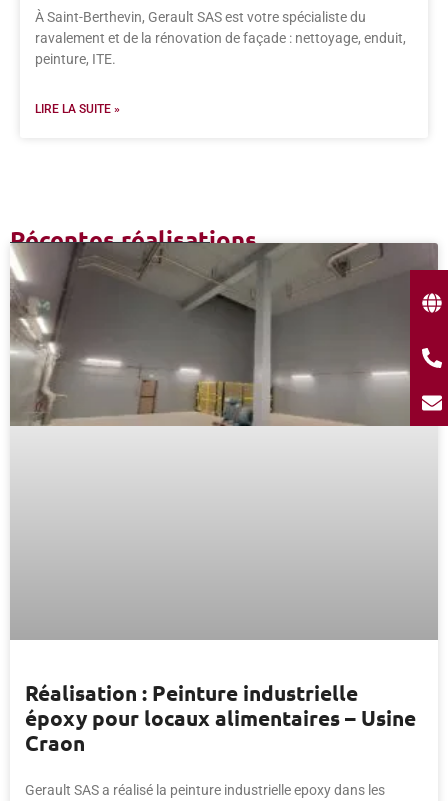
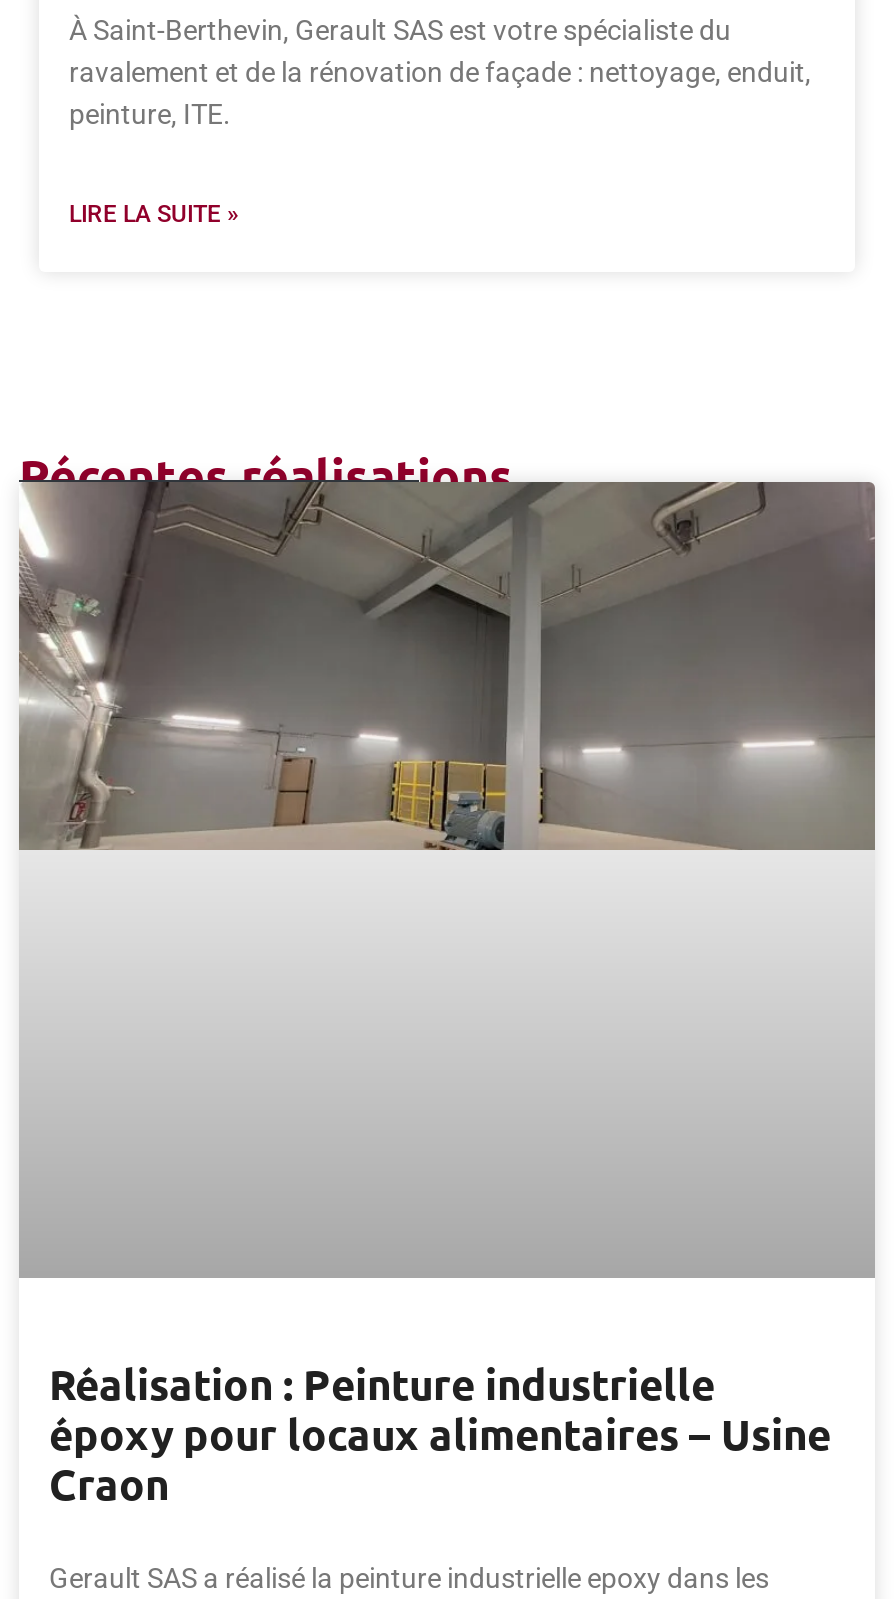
[409,269,445,427] [image] -> [819,538,889,852] [image]

